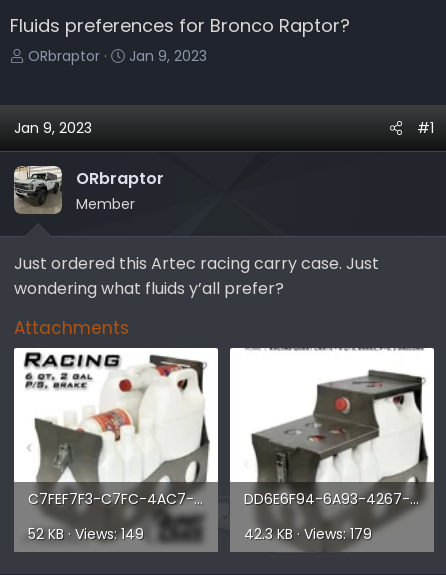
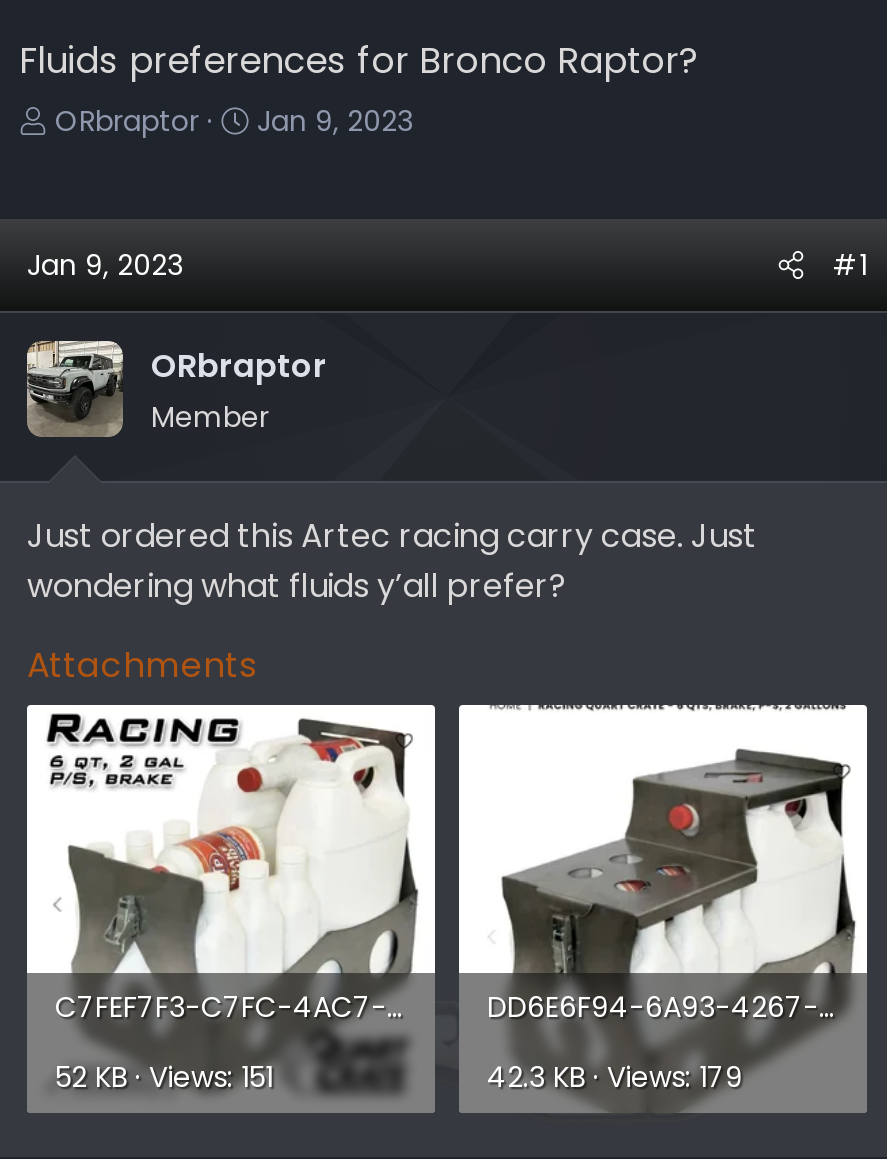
[28,524,144,544] 52 KB · Views: 149 -> [55,1057,273,1097] 52 KB · Views: 151

